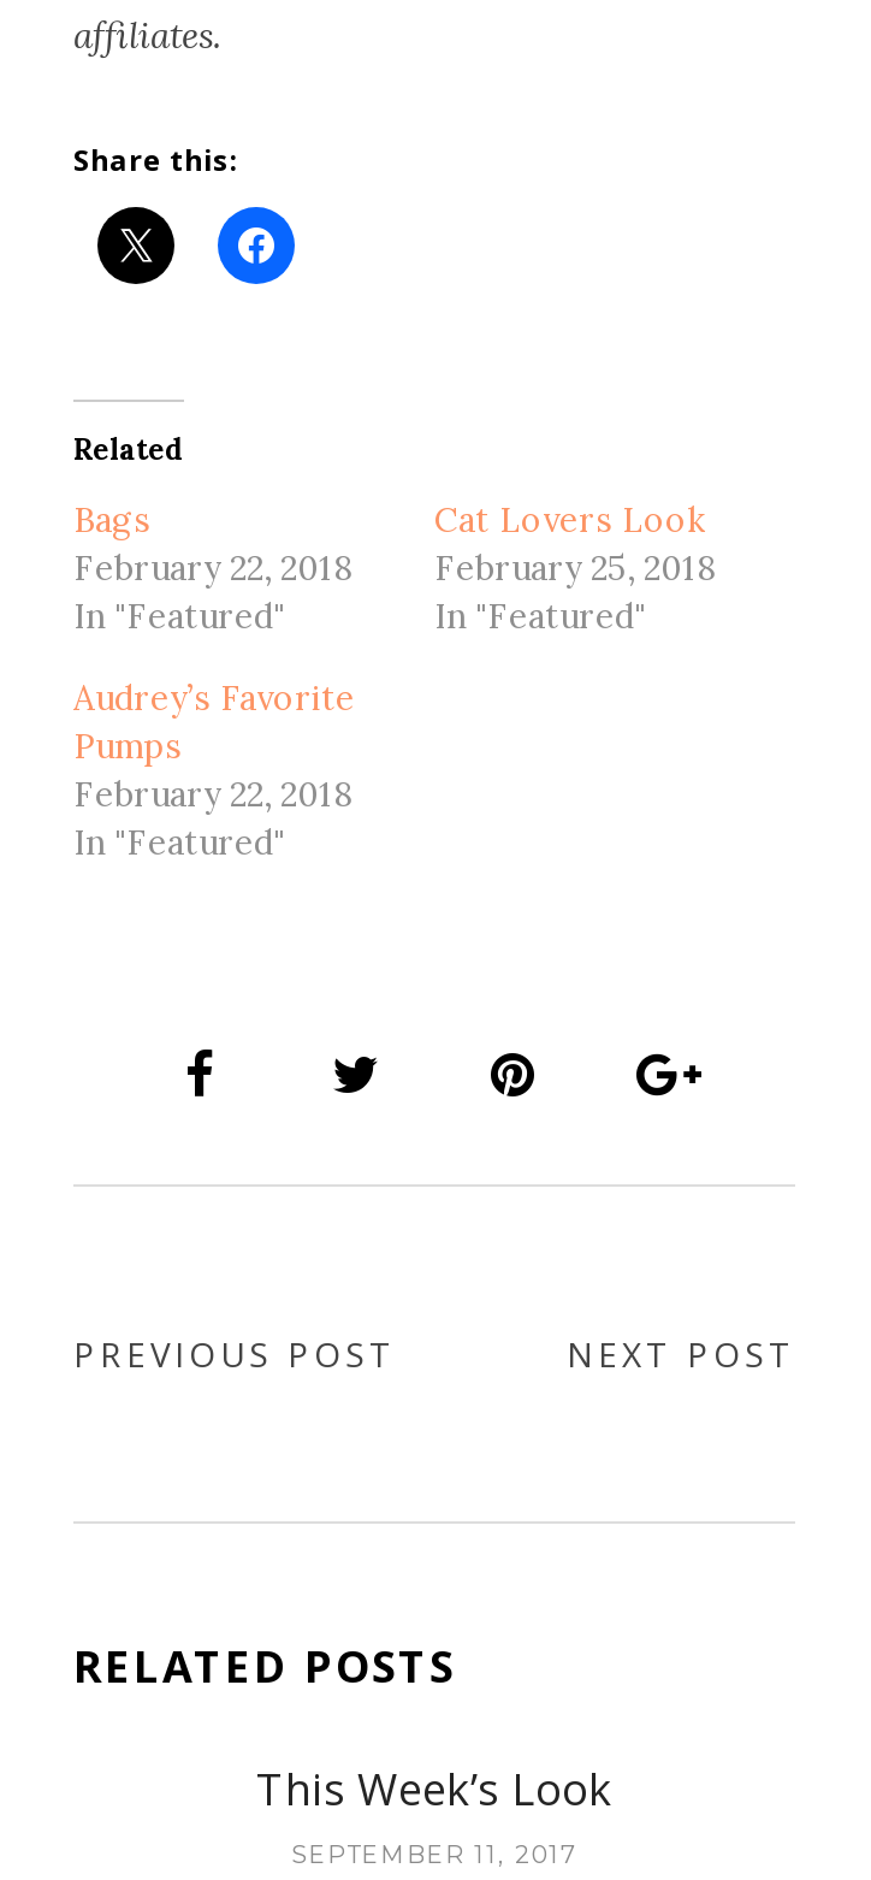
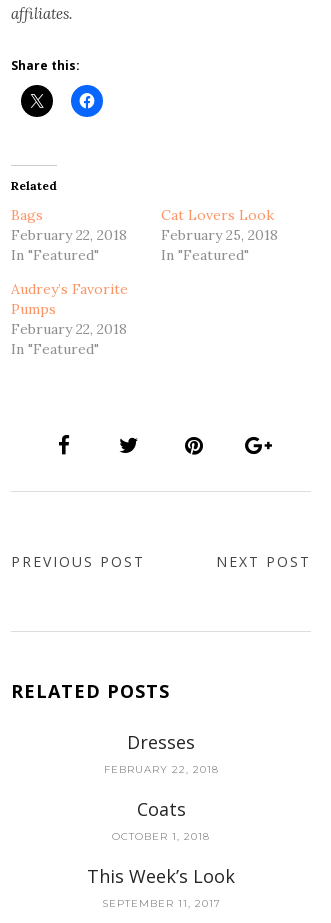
none -> [103,730,218,843] Dresses | FEBRUARY 22, 2018 | Coats | OCTOBER 1, 2018

